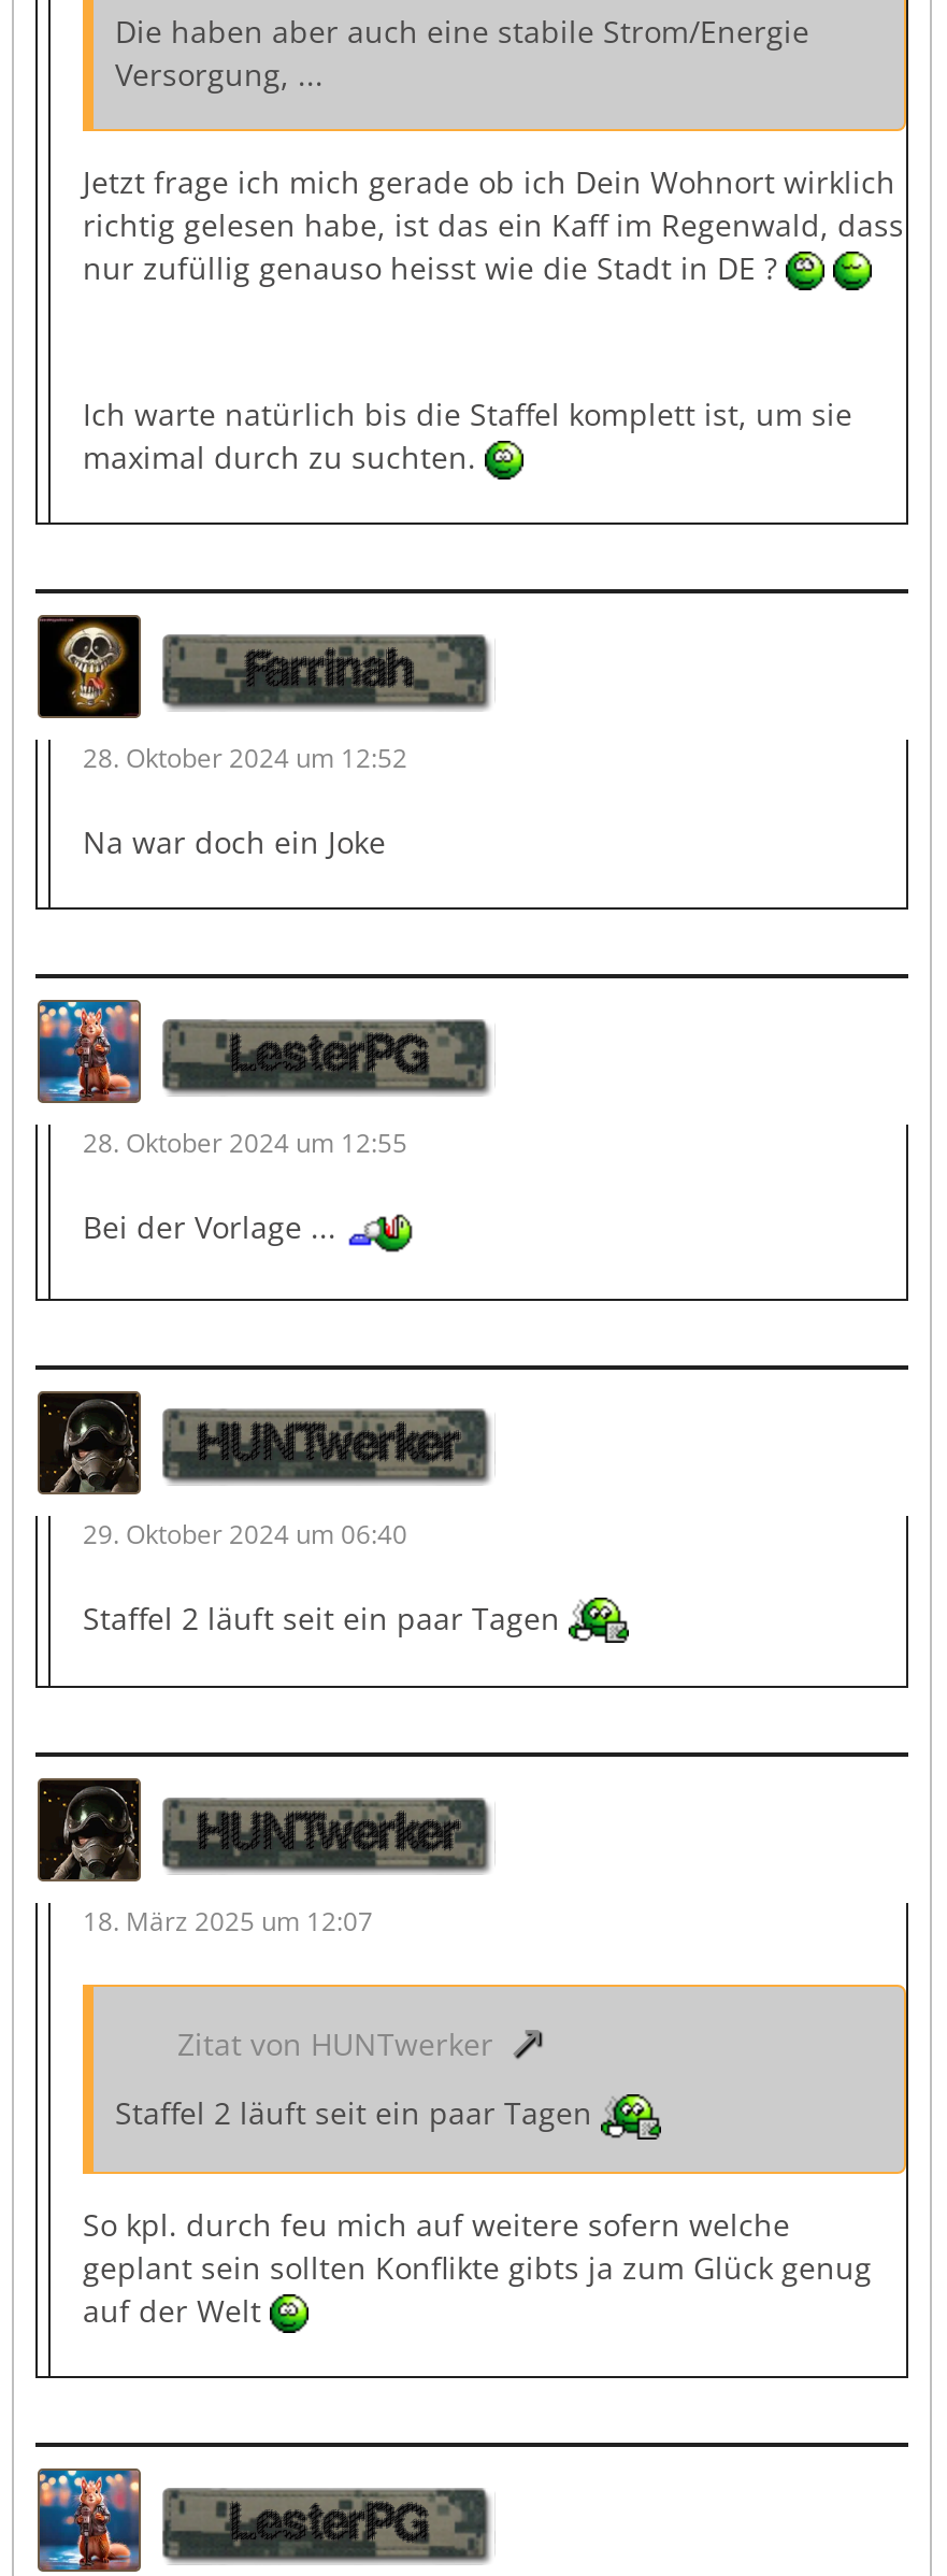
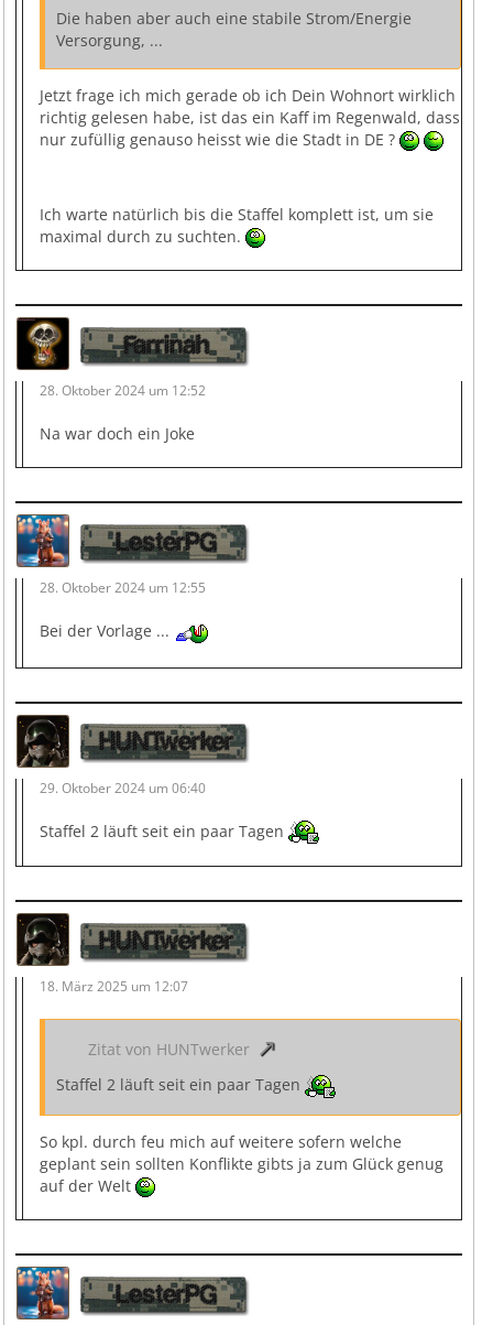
[44,1400,134,1492] [image] -> [20,720,65,768] [image]
[44,1787,134,1879] [image] -> [20,919,65,966] [image]

